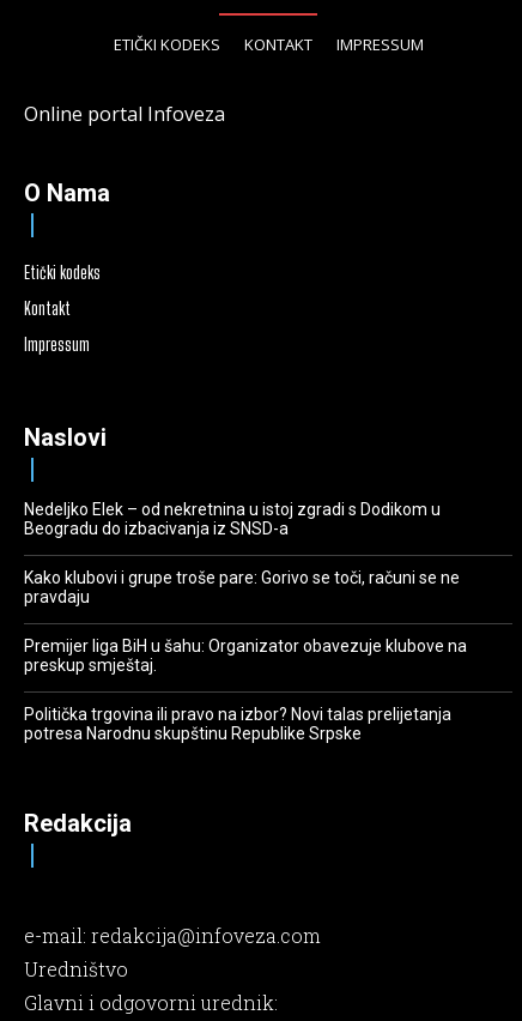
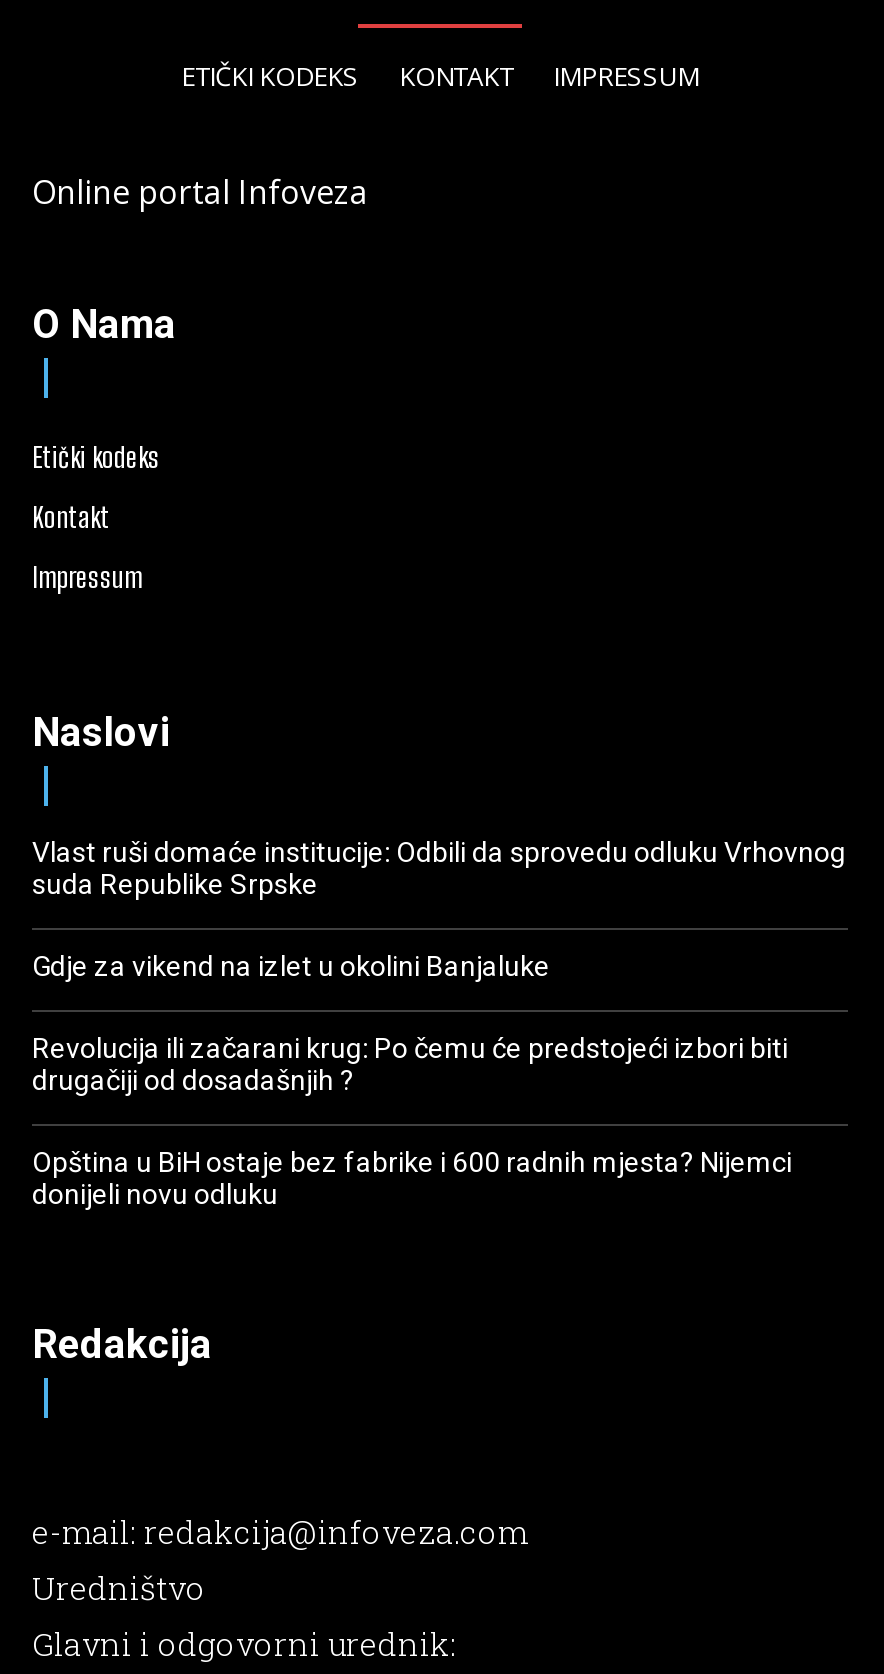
[24,500,441,538] Nedeljko Elek – od nekretnina u istoj zgradi s Dodikom u | Beogradu do izbacivanja iz SNSD-a -> [32,836,846,900] Vlast ruši domaće institucije: Odbili da sprovedu odluku Vrhovnog | suda Republike Srpske
[24,568,460,607] Kako klubovi i grupe troše pare: Gorivo se toči, računi se ne | pravdaju -> [32,950,550,982] Gdje za vikend na izlet u okolini Banjaluke
[24,637,467,675] Premijer liga BiH u šahu: Organizator obavezuje klubove na | preskup smještaj. -> [32,1032,788,1096] Revolucija ili začarani krug: Po čemu će predstojeći izbori biti | drugačiji od dosadašnjih ?
[24,705,451,743] Politička trgovina ili pravo na izbor? Novi talas prelijetanja | potresa Narodnu skupštinu Republike Srpske -> [32,1146,792,1210] Opština u BiH ostaje bez fabrike i 600 radnih mjesta? Nijemci | donijeli novu odluku

